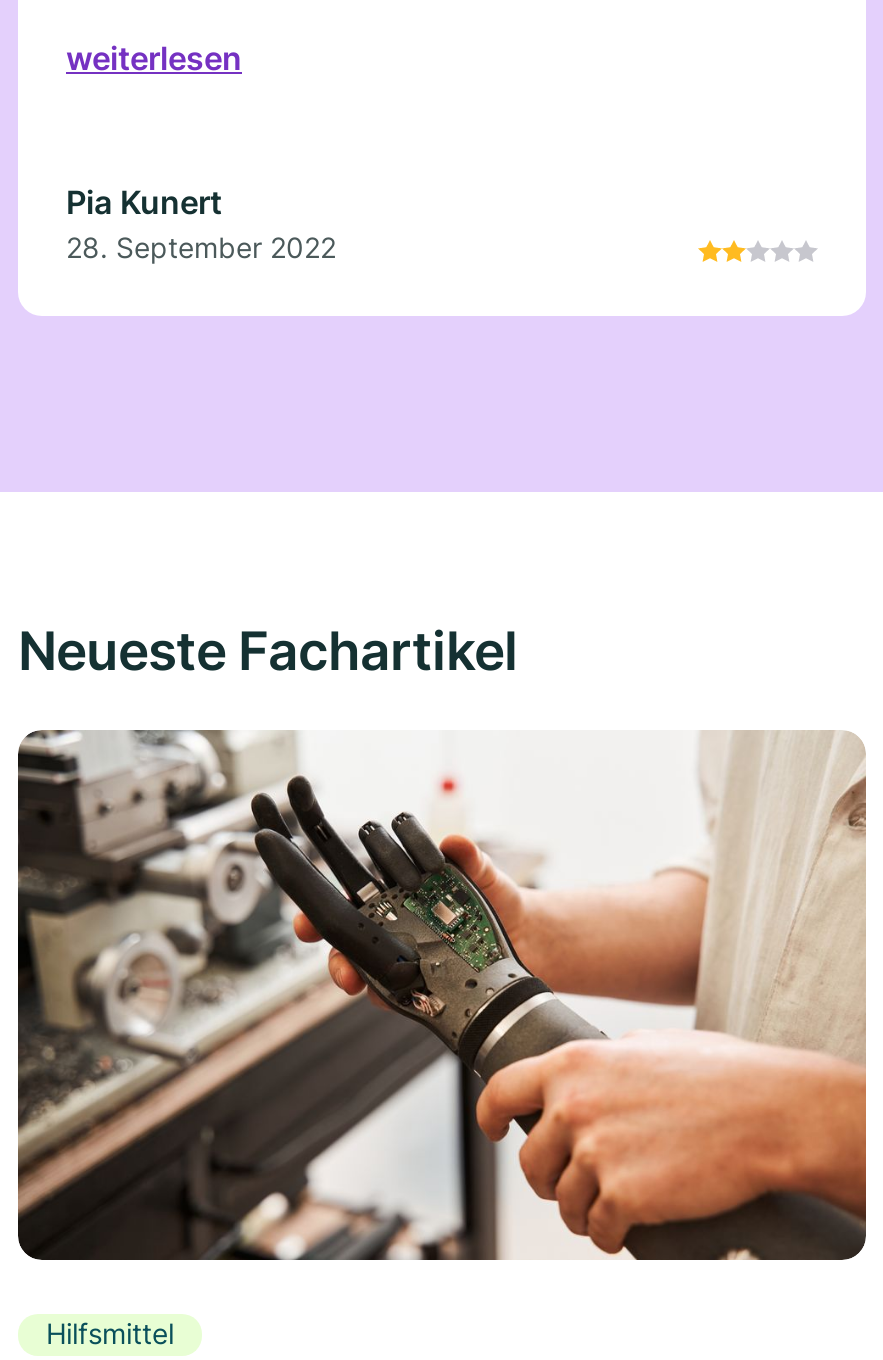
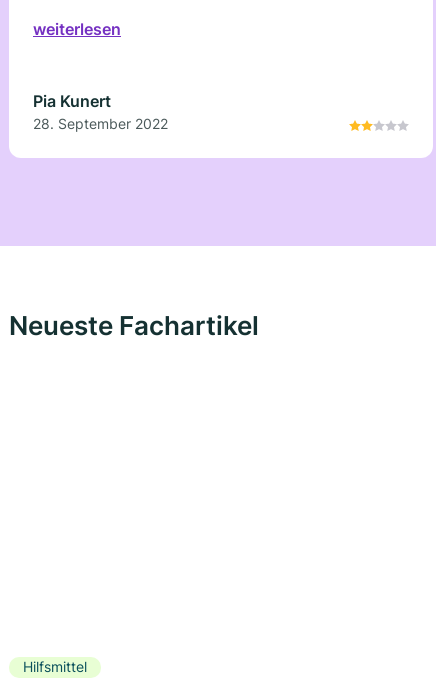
[16,728,868,1262] [image] -> none

